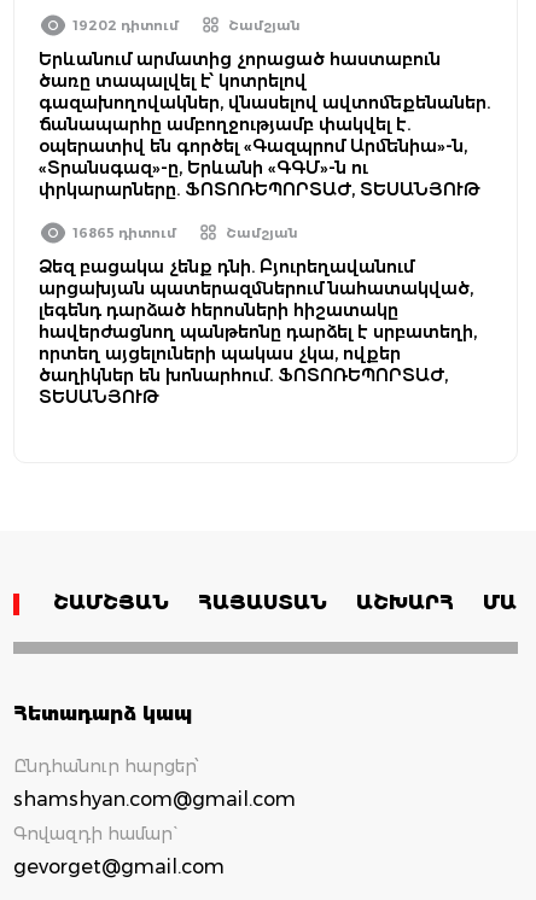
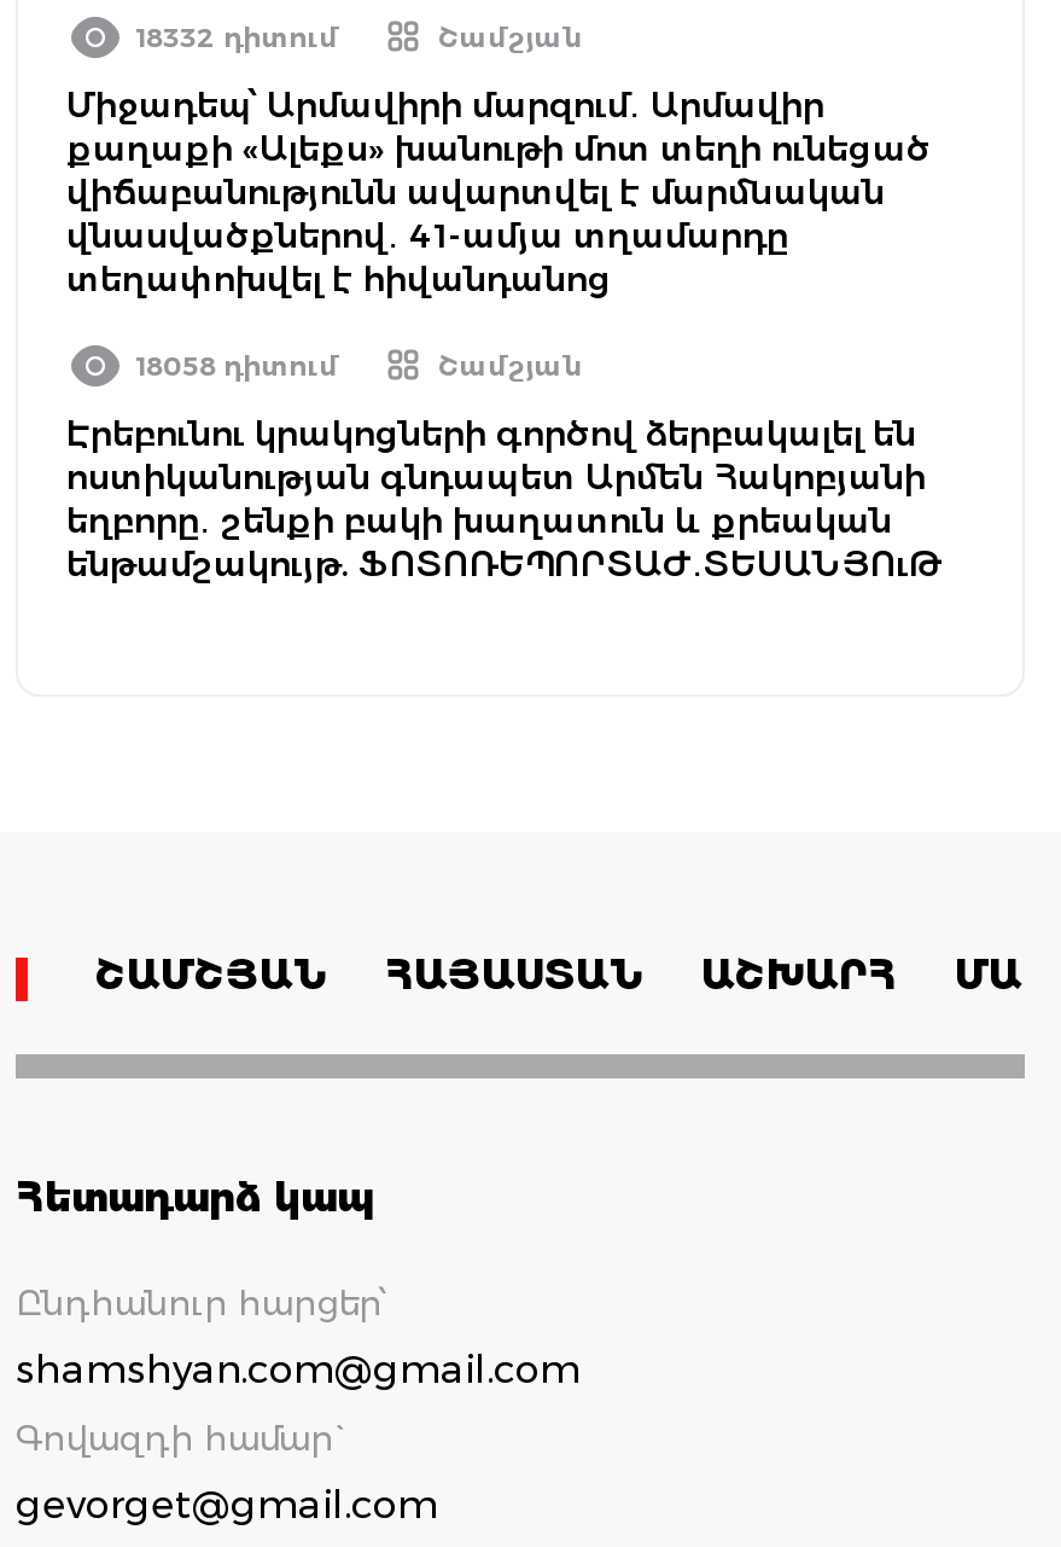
[74,17,179,33] 19202 դիտում -> [136,20,339,54] 18332 դիտում
[39,48,490,200] Երևանում արմատից չորացած հաստաբուն | ծառը տապալվել է՝ կոտրելով | գազախողովակներ, վնասելով ավտոմեքենաներ. | ճանապարհը ամբողջությամբ փակվել է. | օպերատիվ են գործել «Գազպրոմ Արմենիա»-ն, | «Տրանսգազ»-ը, Երևանի «ԳԳՄ»-ն ու | փրկարարները. ՖՈՏՈՌԵՊՈՐՏԱԺ, ՏԵՍԱՆՅՈՒԹ -> [66,83,931,300] Միջադեպ՝ Արմավիրի մարզում․ Արմավիր | քաղաքի «Ալեքս» խանութի մոտ տեղի ունեցած | վիճաբանությունն ավարտվել է մարմնական | վնասվածքներով․ 41-ամյա տղամարդը | տեղափոխվել է հիվանդանոց
[74,224,176,241] 16865 դիտում -> [136,348,339,382] 18058 դիտում
[39,255,477,407] Ձեզ բացակա չենք դնի. Բյուրեղավանում | արցախյան պատերազմներում նահատակված, | լեգենդ դարձած հերոսների հիշատակը | հավերժացնող պանթեոնը դարձել է սրբատեղի, | որտեղ այցելուների պակաս չկա, ովքեր | ծաղիկներ են խոնարհում. ՖՈՏՈՌԵՊՈՐՏԱԺ, | ՏԵՍԱՆՅՈՒԹ -> [66,411,943,585] Էրեբունու կրակոցների գործով ձերբակալել են | ոստիկանության գնդապետ Արմեն Հակոբյանի | եղբորը․ շենքի բակի խաղատուն և քրեական | ենթամշակույթ. ՖՈՏՈՌԵՊՈՐՏԱԺ․ՏԵՍԱՆՅՈւԹ

